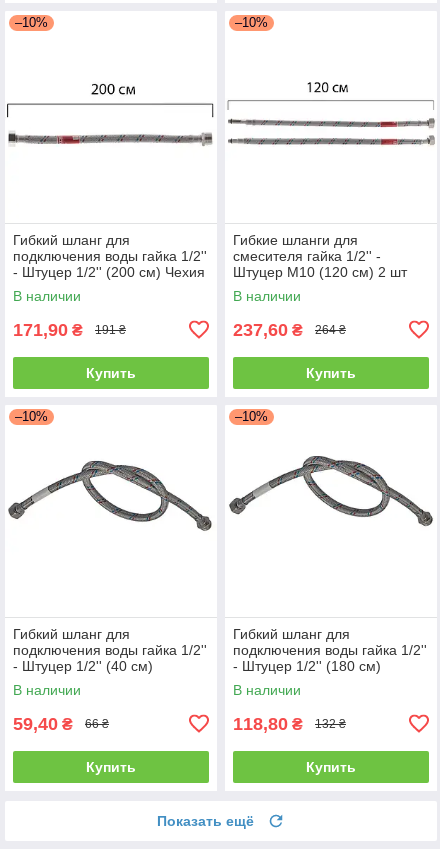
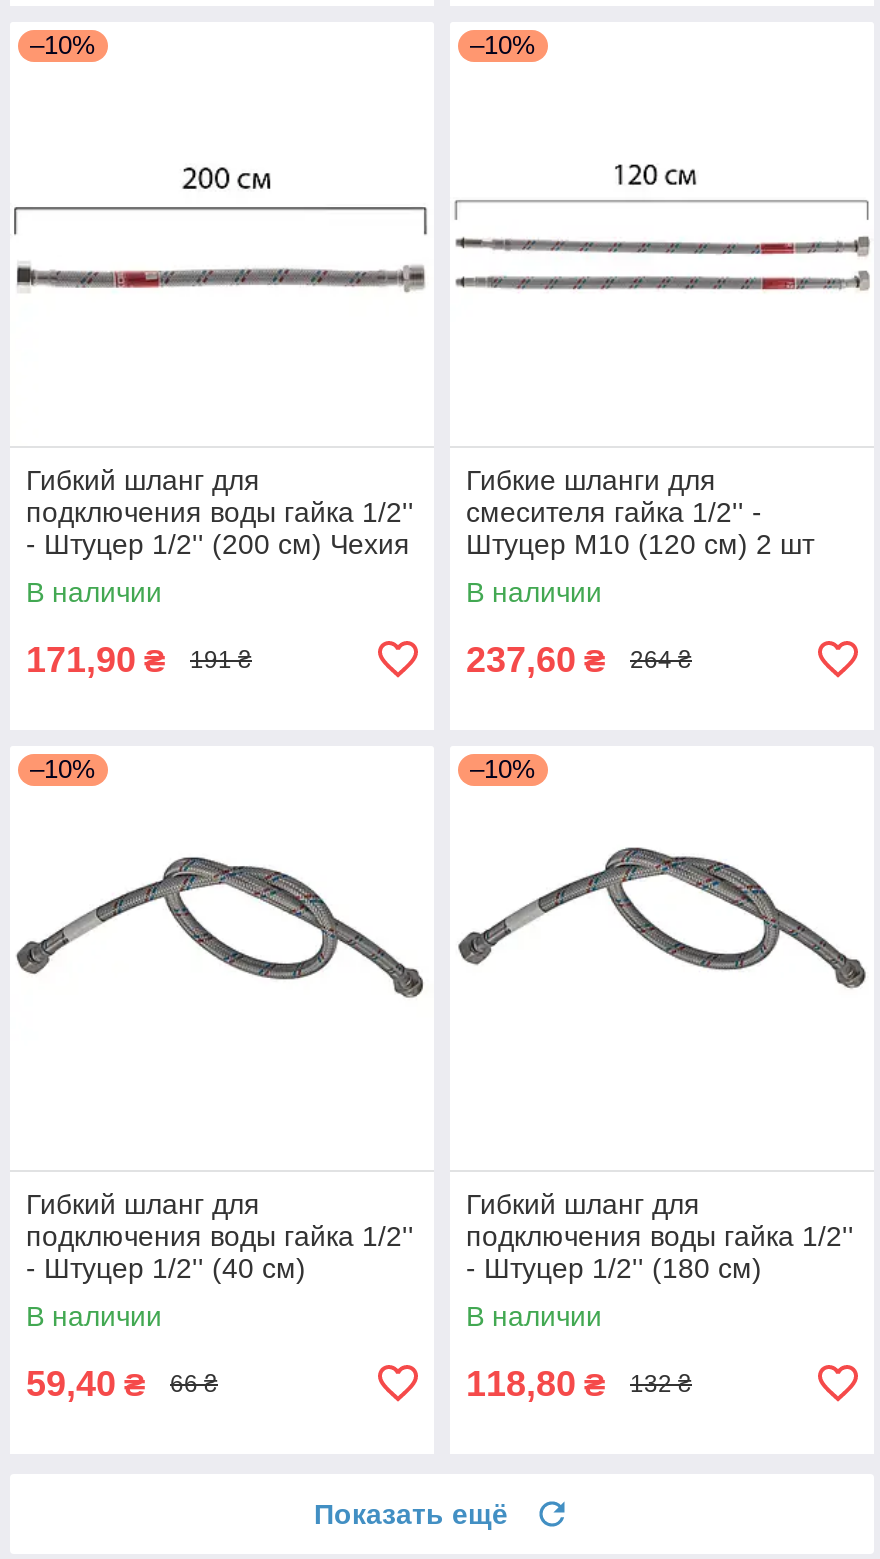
[86,365,136,381] Купить -> none
[306,365,356,381] Купить -> none
[86,759,136,775] Купить -> none
[306,759,356,775] Купить -> none

